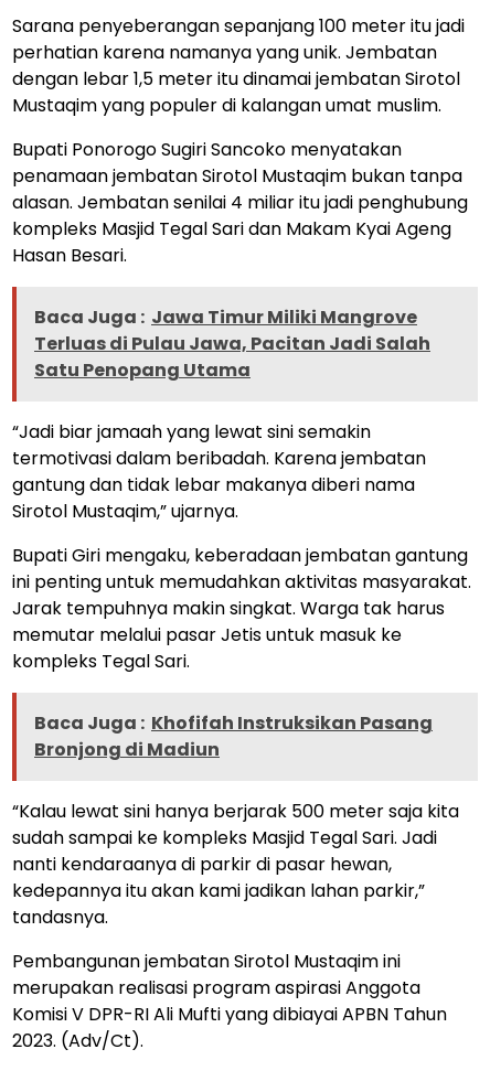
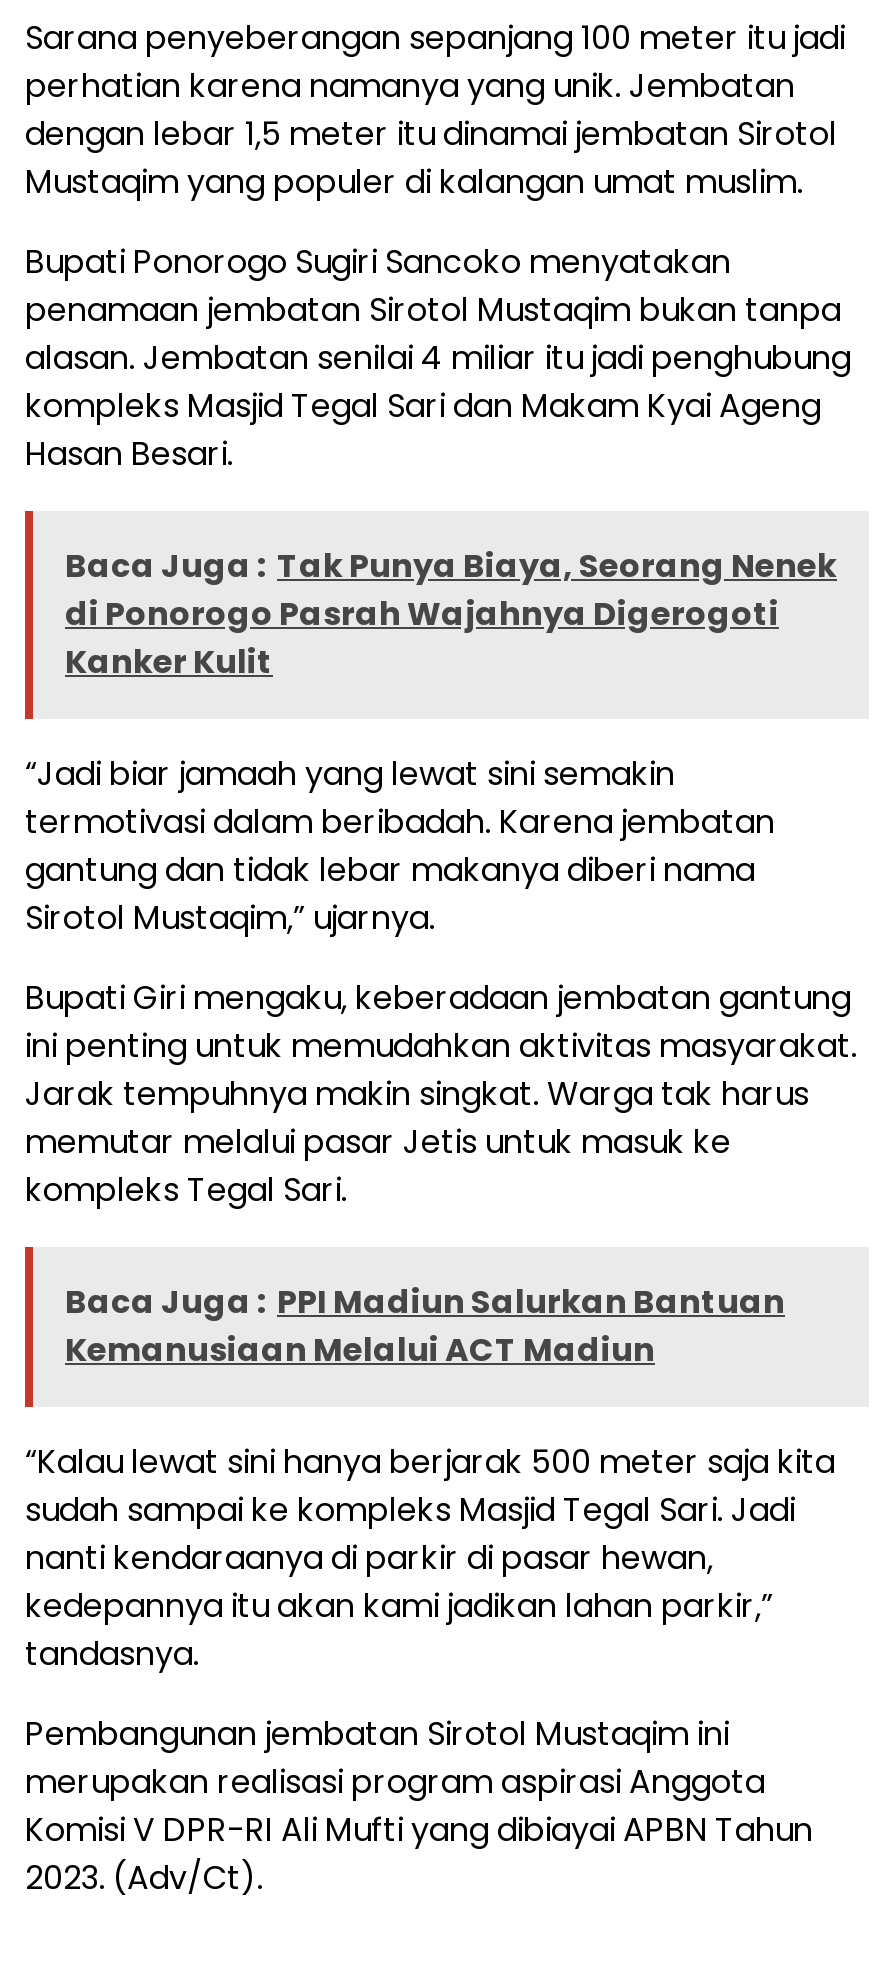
[34,304,430,383] Baca Juga : Jawa Timur Miliki Mangrove | Terluas di Pulau Jawa, Pacitan Jadi Salah | Satu Penopang Utama -> [65,544,837,686] Baca Juga : Tak Punya Biaya, Seorang Nenek | di Ponorogo Pasrah Wajahnya Digerogoti | Kanker Kulit
[34,710,433,762] Baca Juga : Khofifah Instruksikan Pasang | Bronjong di Madiun -> [65,1280,785,1374] Baca Juga : PPI Madiun Salurkan Bantuan | Kemanusiaan Melalui ACT Madiun

